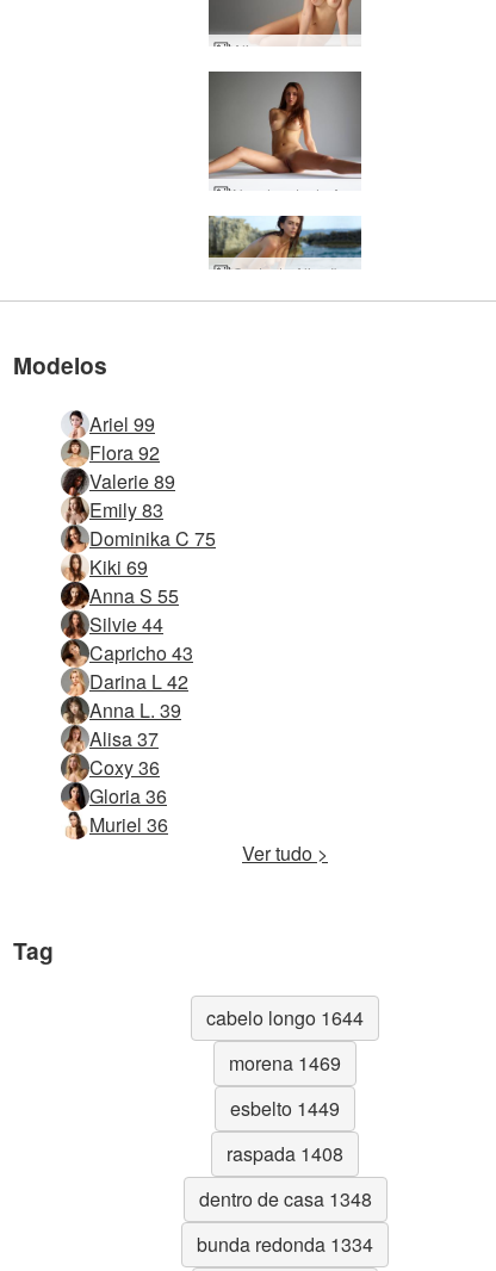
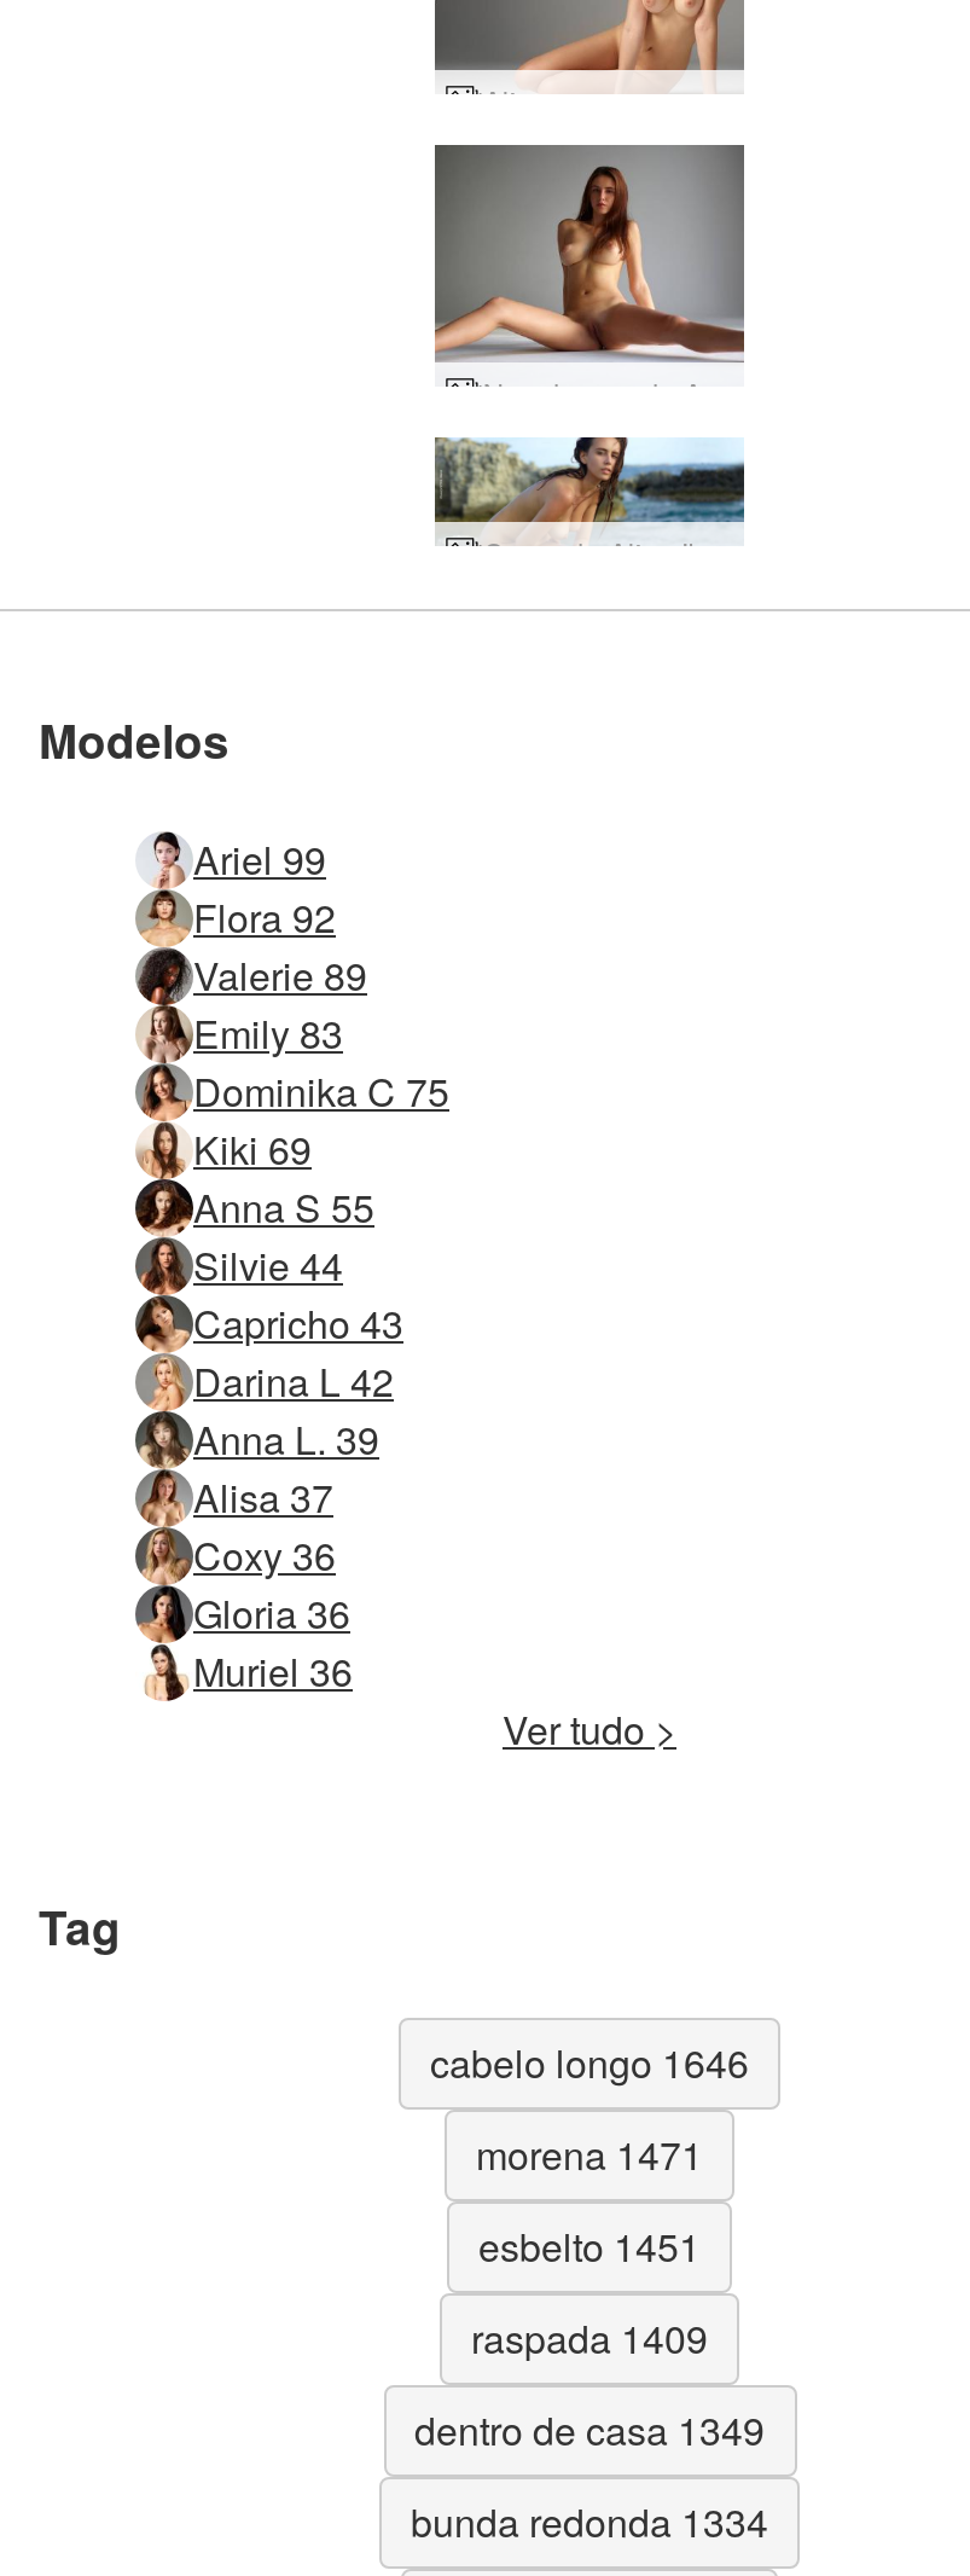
[206,1004,364,1031] cabelo longo 1644 -> [430,2035,749,2091] cabelo longo 1646
[229,1049,341,1077] morena 1469 -> [476,2127,703,2182] morena 1471
[230,1095,340,1122] esbelto 1449 -> [478,2219,701,2274] esbelto 1451
[227,1140,343,1167] raspada 1408 -> [471,2310,708,2366] raspada 1409
[199,1185,371,1213] dentro de casa 1348 -> [414,2402,765,2458] dentro de casa 1349

